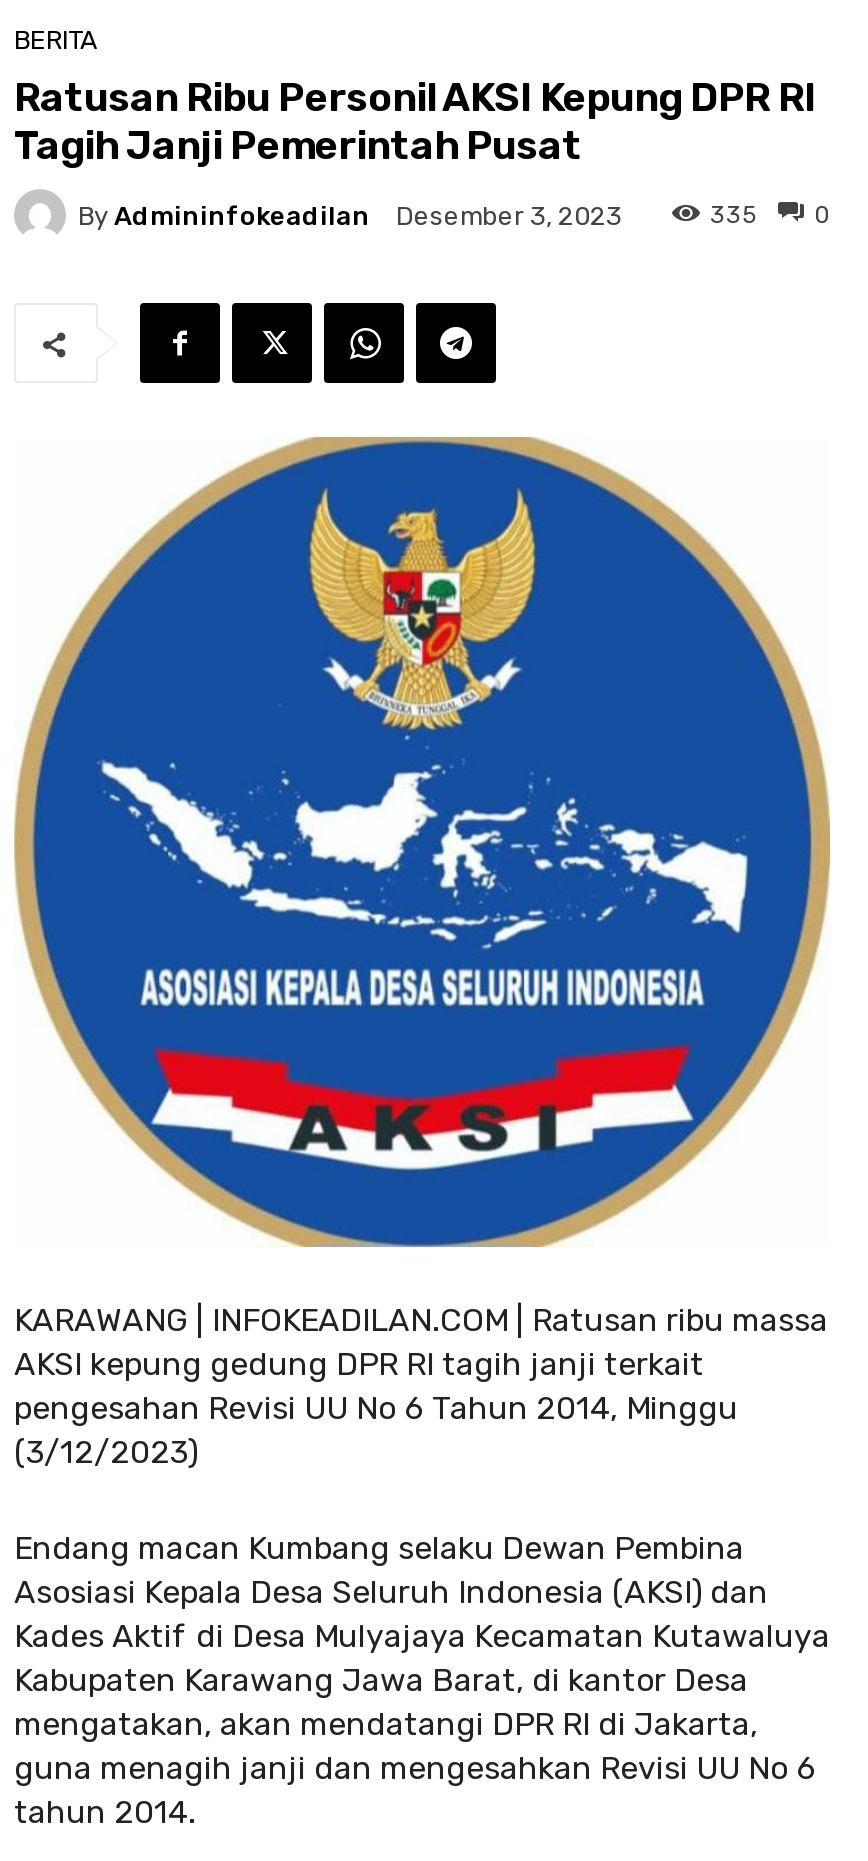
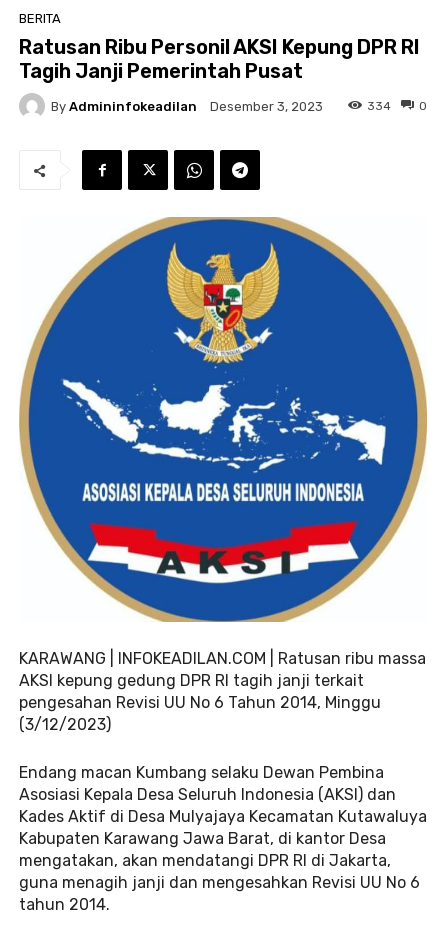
[710,201,830,229] 335 0 -> [367,99,427,113] 334 0

